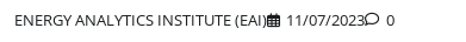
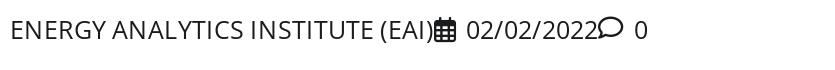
[14,9,394,30] ENERGY ANALYTICS INSTITUTE (EAI) 11/07/2023 0 -> [10,10,648,46] ENERGY ANALYTICS INSTITUTE (EAI) 02/02/2022 0

